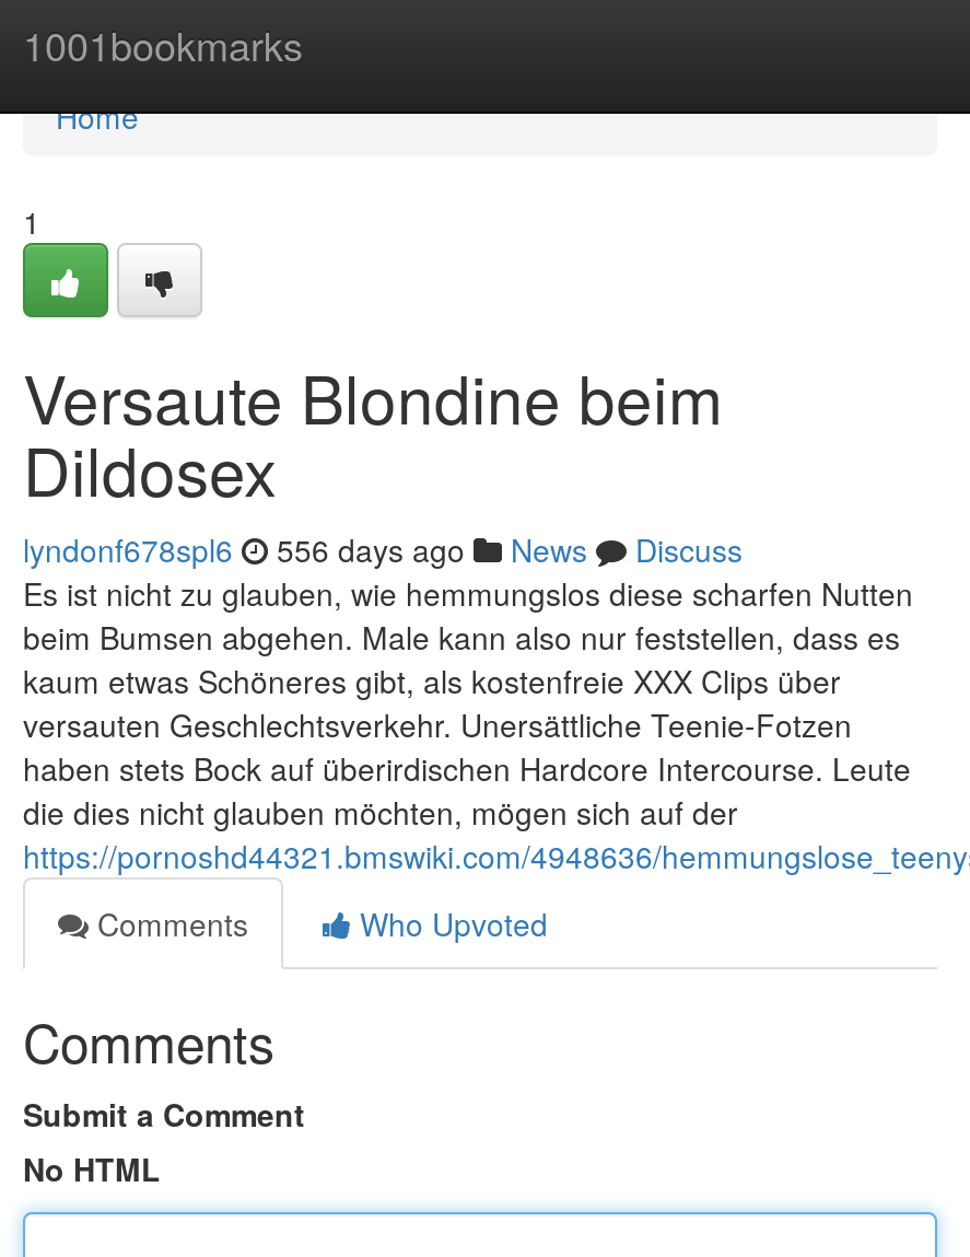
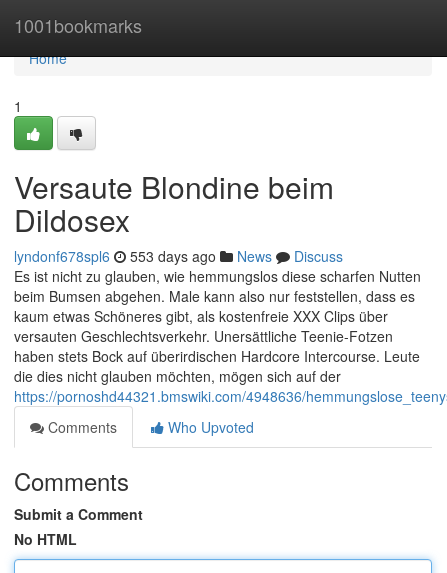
[23,527,743,571] lyndonf678spl6 556 days ago News Discuss -> [14,246,343,266] lyndonf678spl6 553 days ago News Discuss

